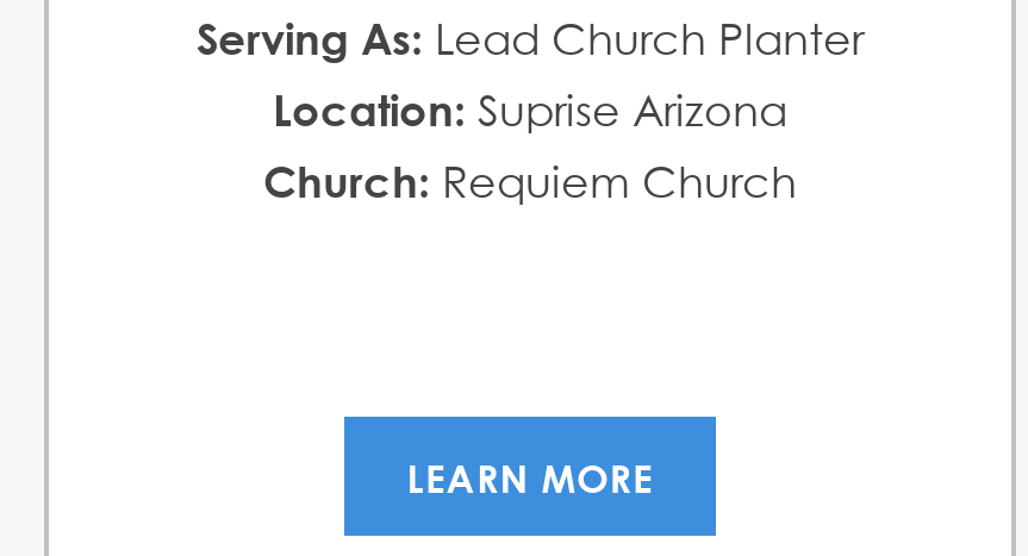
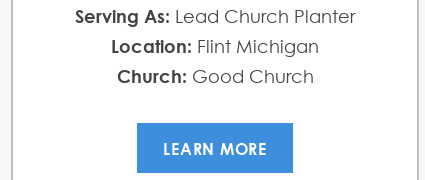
[273,83,787,136] Location: Suprise Arizona -> [111,35,319,57] Location: Flint Michigan
[263,155,797,207] Church: Requiem Church -> [116,65,313,87] Church: Good Church

